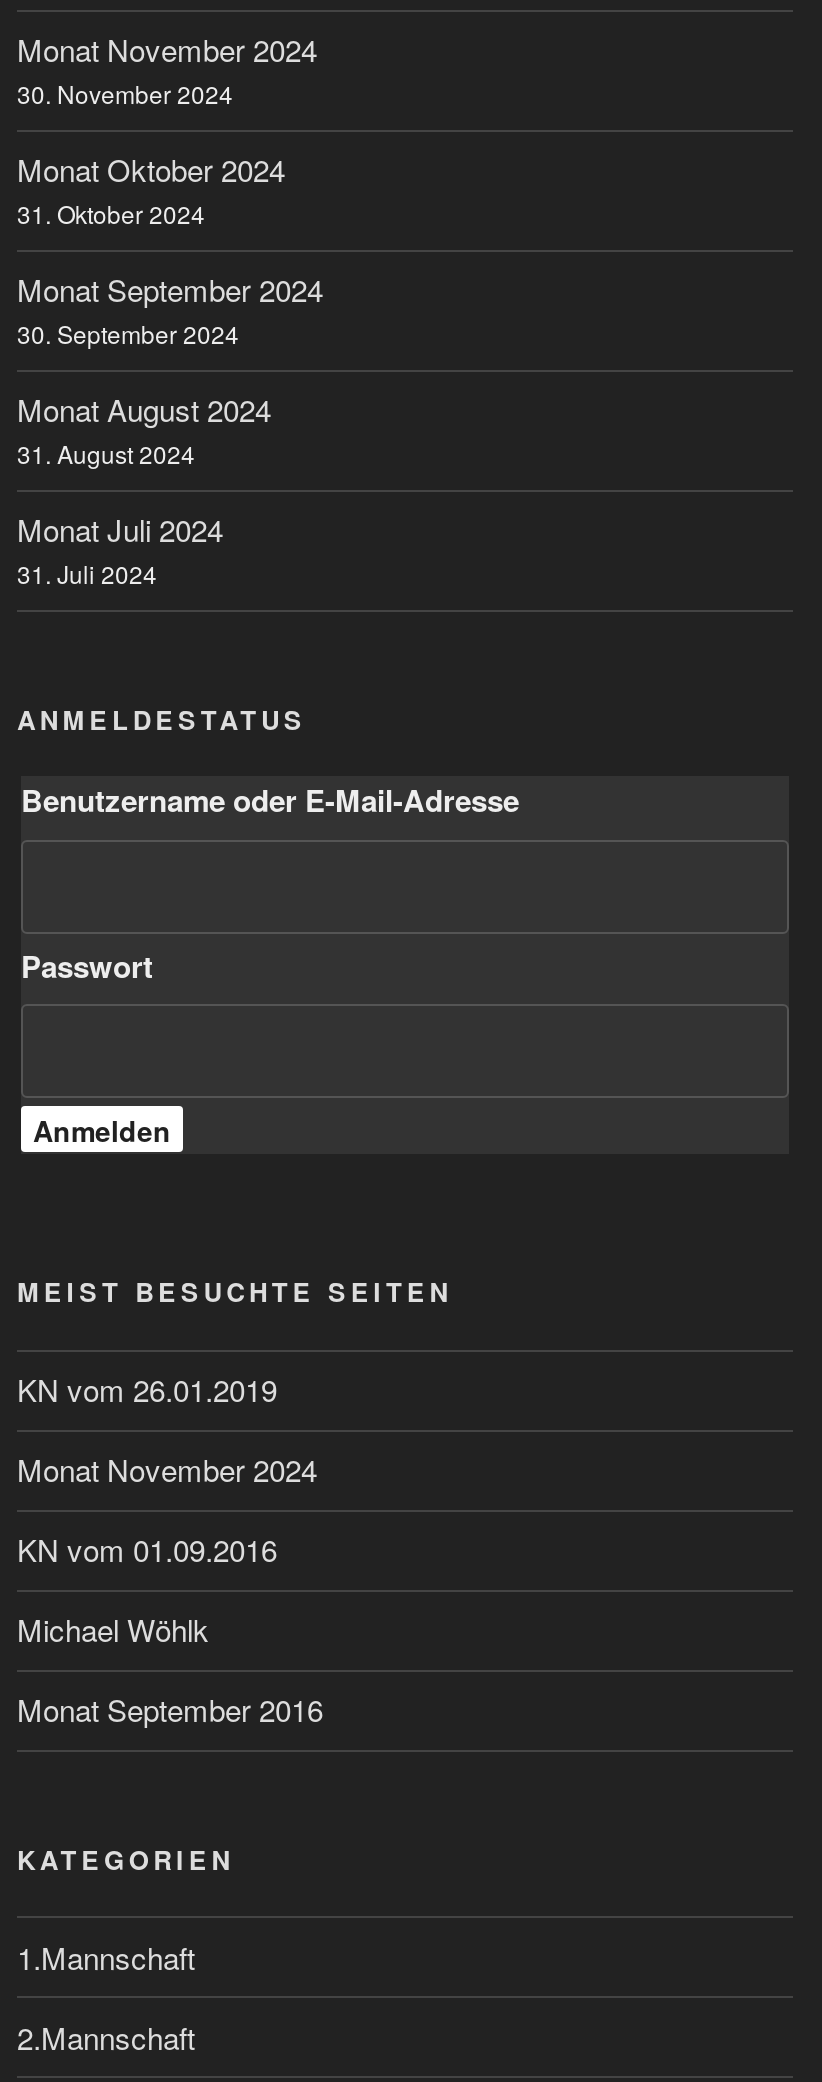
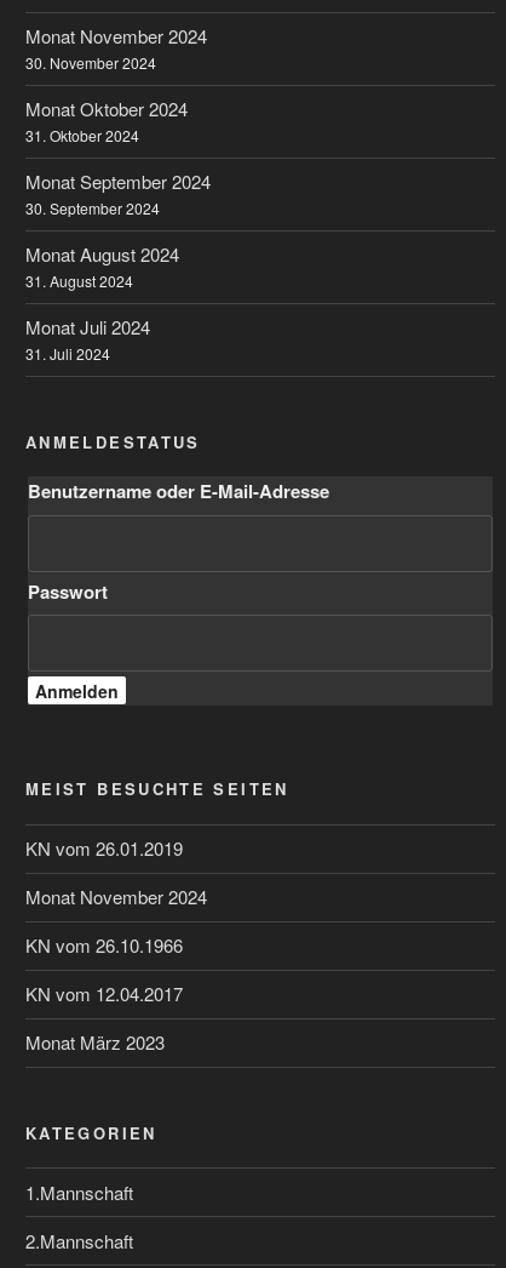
[17,1528,277,1570] KN vom 01.09.2016 -> [25,932,183,958] KN vom 26.10.1966
[17,1608,209,1650] Michael Wöhlk -> [25,981,183,1006] KN vom 12.04.2017
[17,1688,323,1730] Monat September 2016 -> [25,1029,165,1055] Monat März 2023

